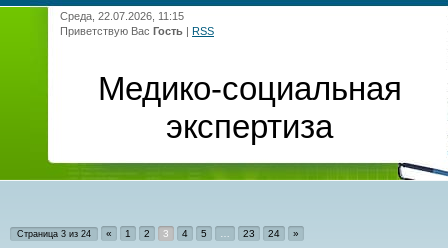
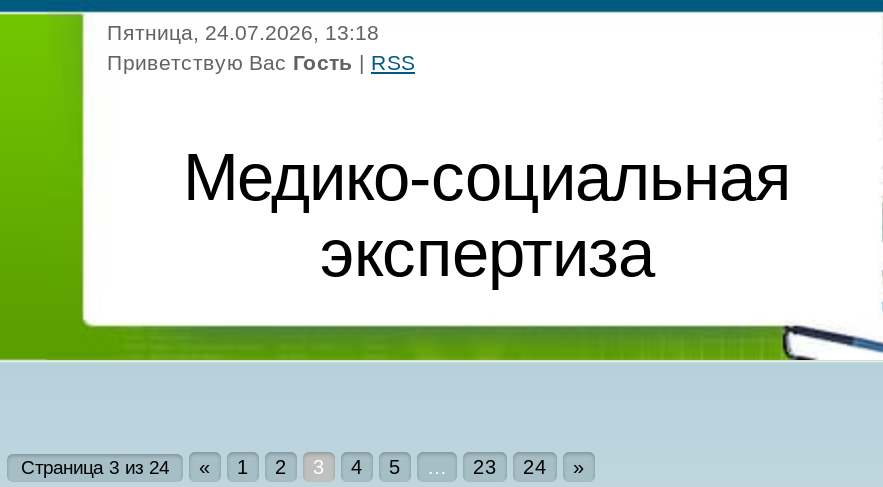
[60,10,184,22] Среда, 22.07.2026, 11:15 -> [107,20,379,44] Пятница, 24.07.2026, 13:18

